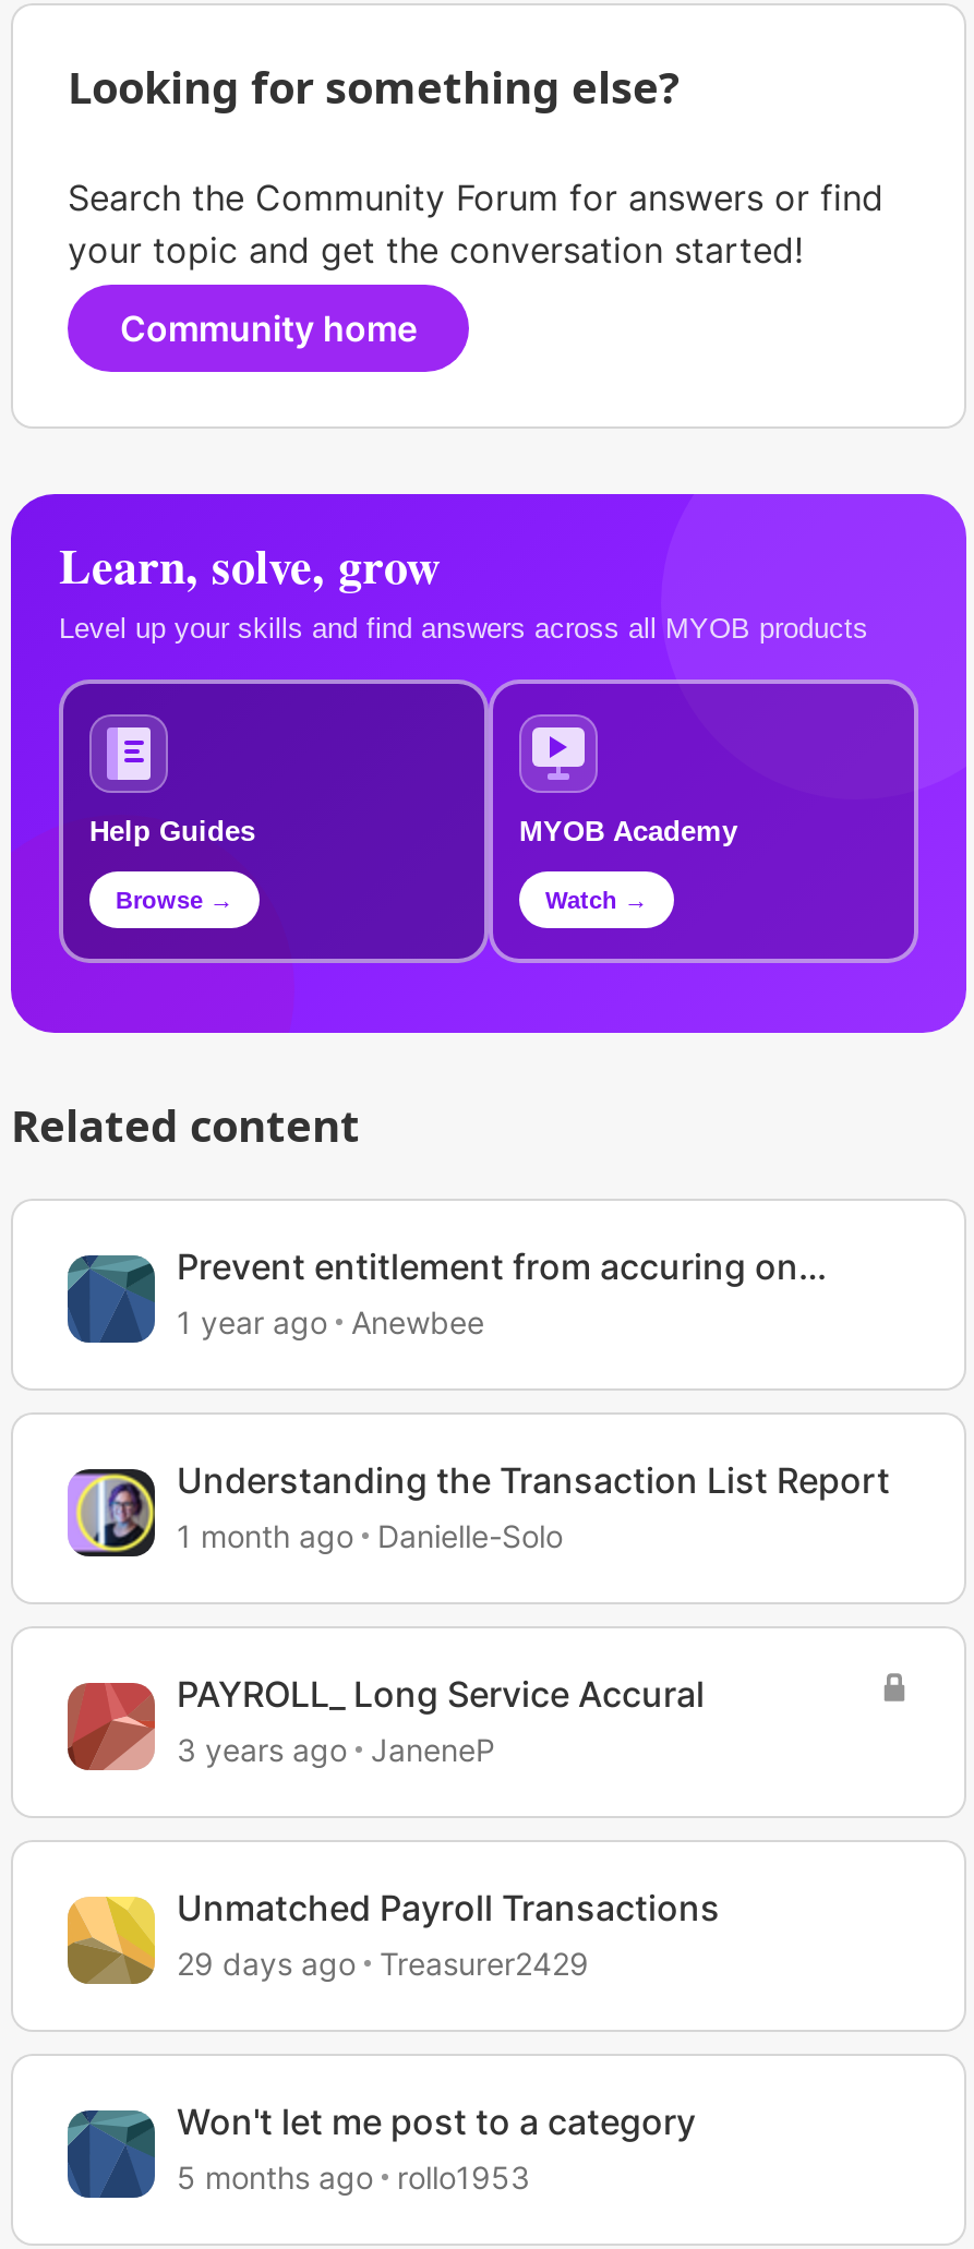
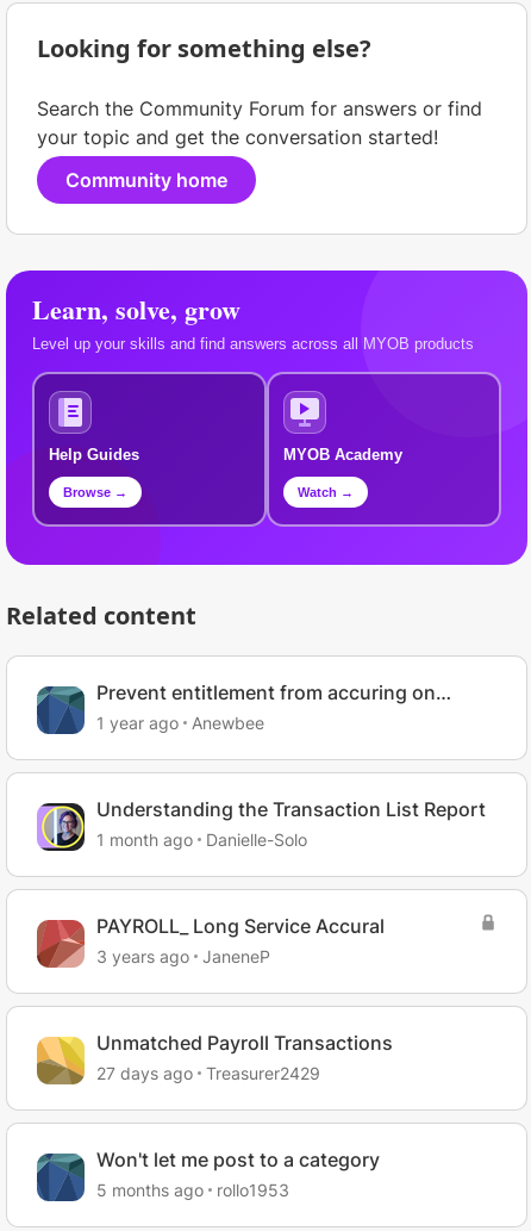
[177,1945,589,1982] 29 days ago Treasurer2429 -> [96,1063,320,1083] 27 days ago Treasurer2429

